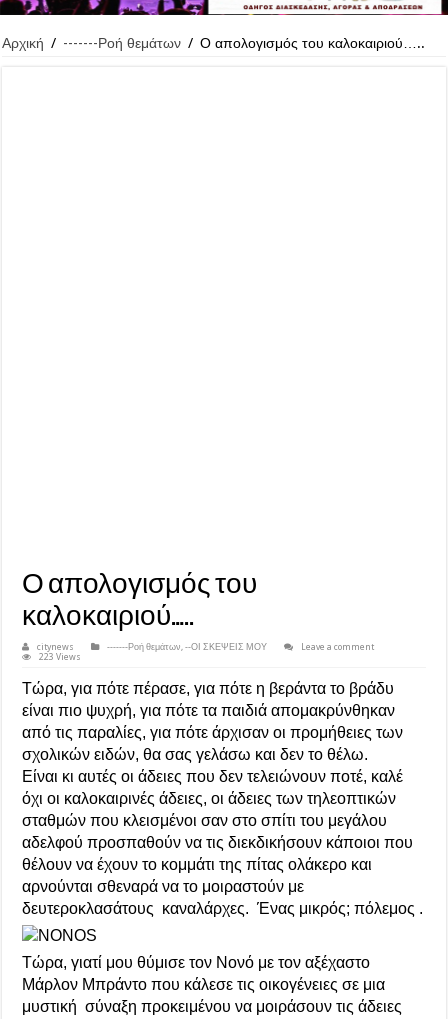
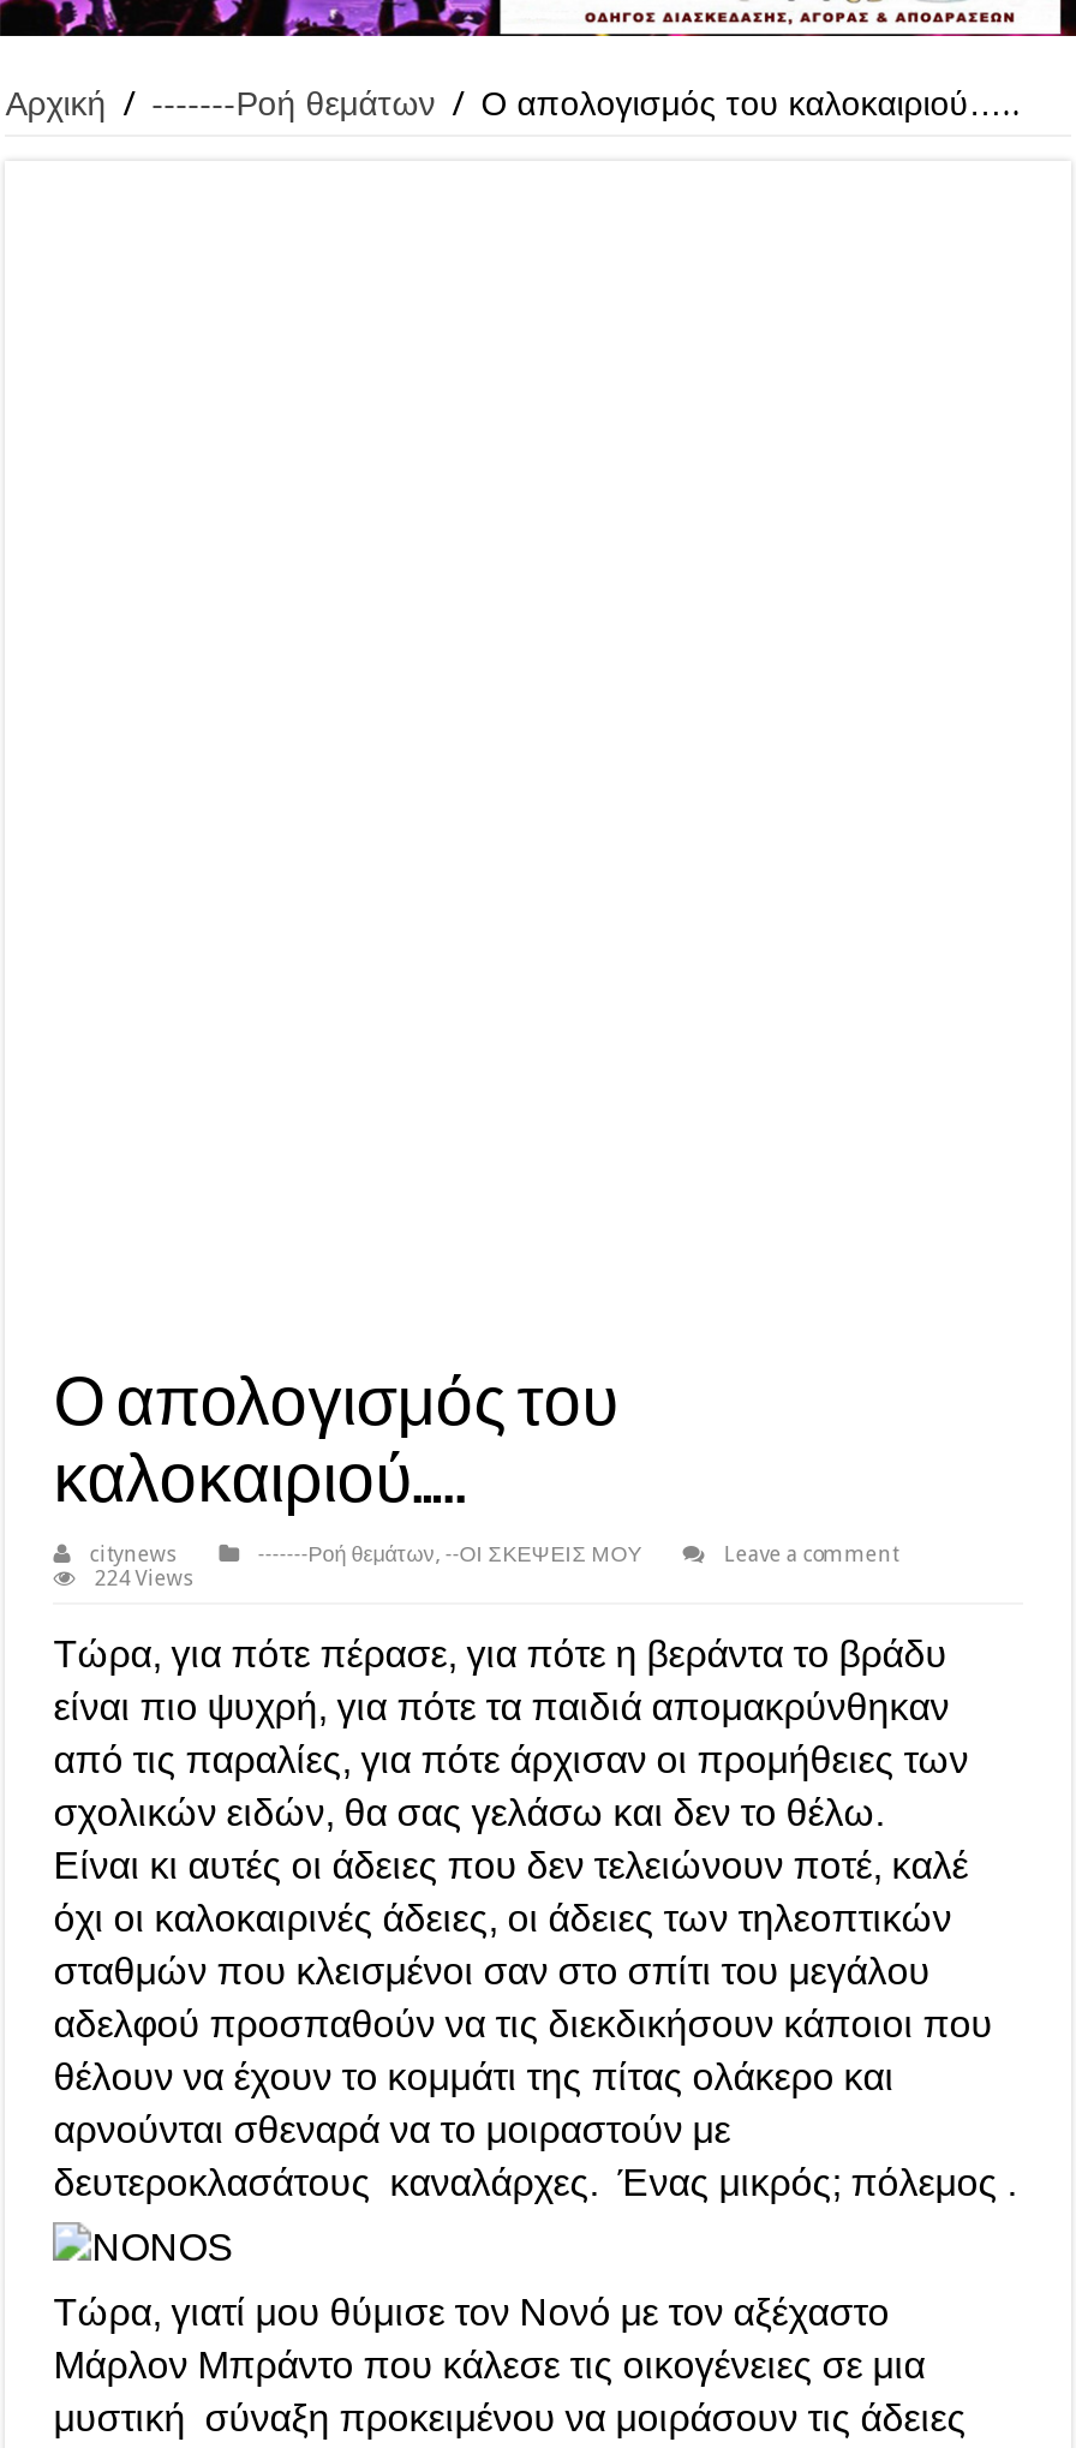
[39,652,81,662] 223 Views -> [94,1567,195,1591] 224 Views

